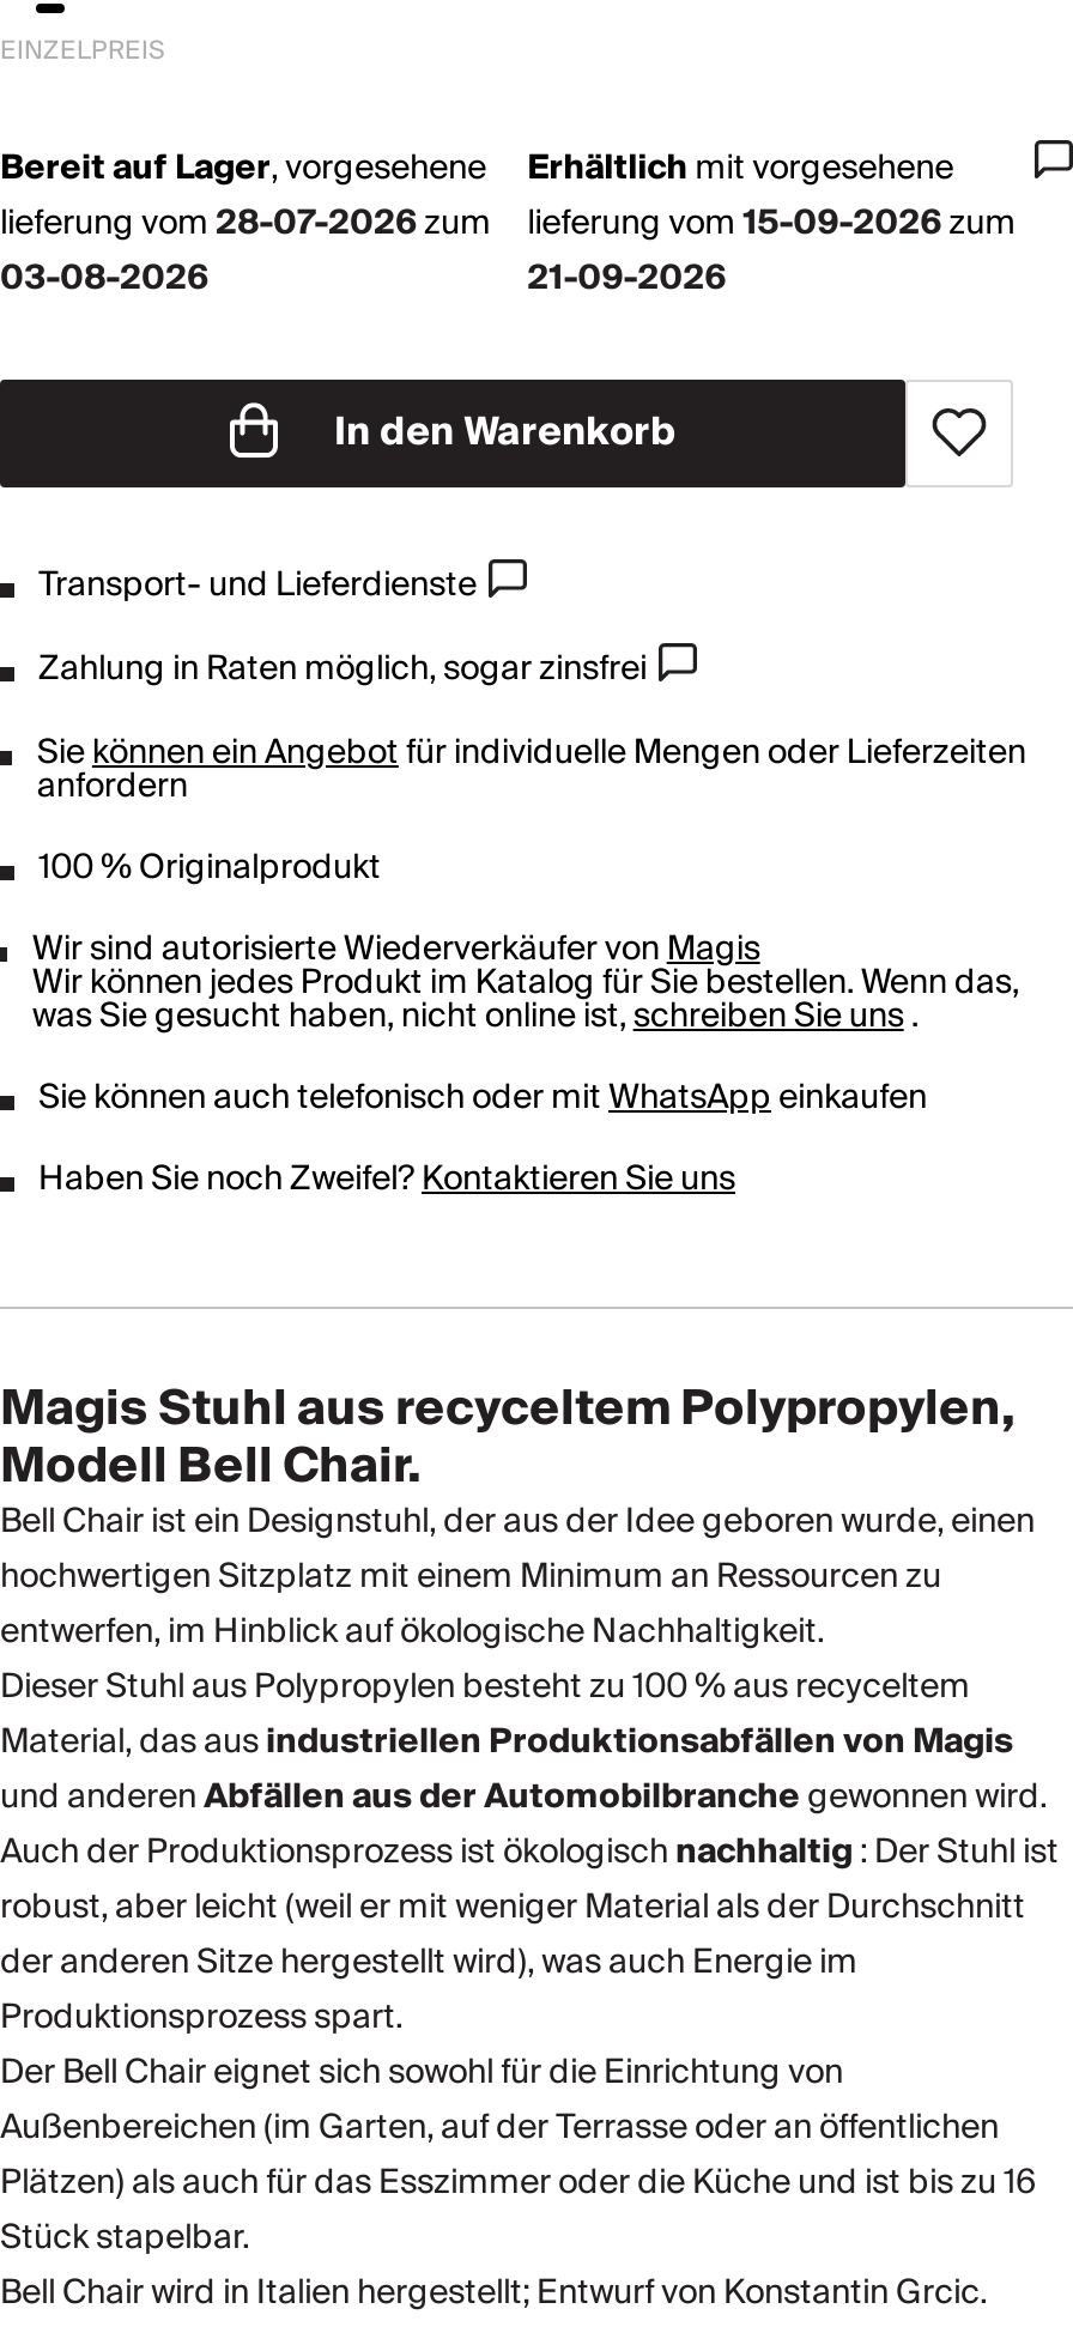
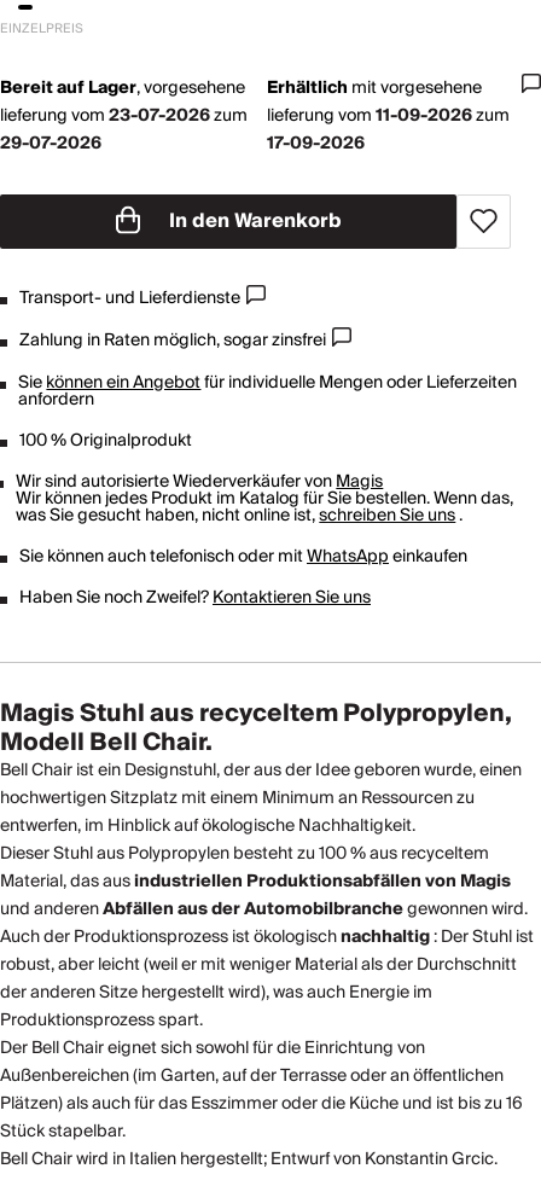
[0,194,491,252] lieferung vom 28-07-2026zum -> [0,101,248,130] lieferung vom 23-07-2026zum
[527,194,1016,252] lieferung vom 15-09-2026zum -> [266,101,509,130] lieferung vom 11-09-2026zum
[0,250,208,307] 03-08-2026 -> [0,129,101,158] 29-07-2026
[527,250,726,307] 21-09-2026 -> [266,129,364,158] 17-09-2026

